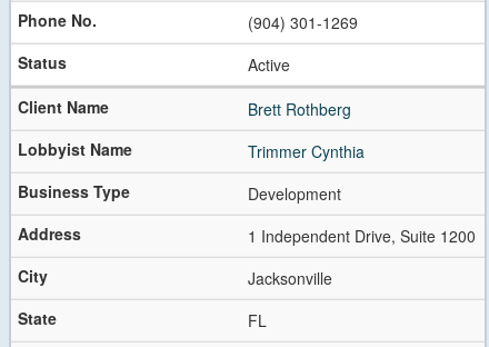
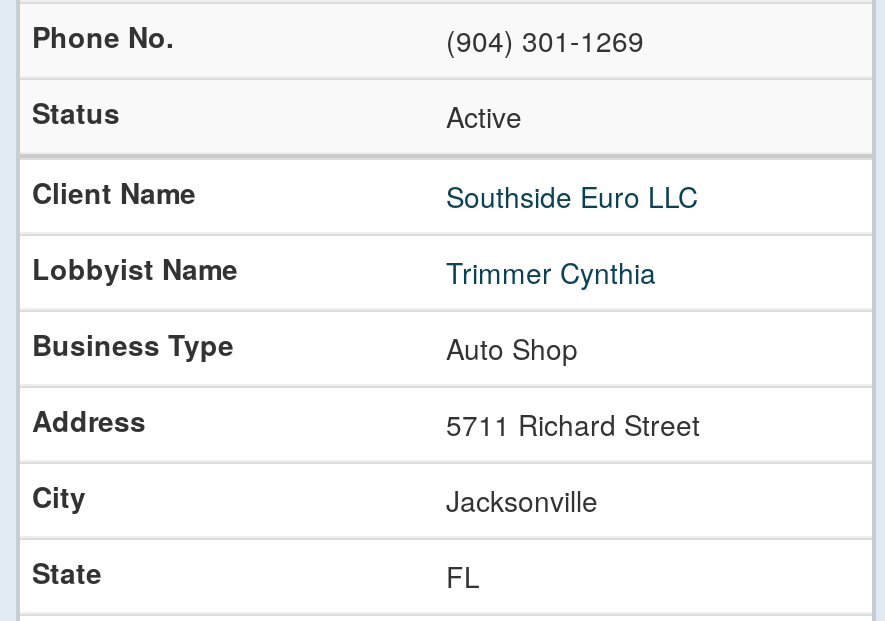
[248,98,351,120] Brett Rothberg -> [446,176,698,216] Southside Euro LLC
[248,182,341,205] Development -> [446,328,578,368] Auto Shop
[248,225,476,247] 1 Independent Drive, Suite 1200 -> [446,404,700,444] 5711 Richard Street

